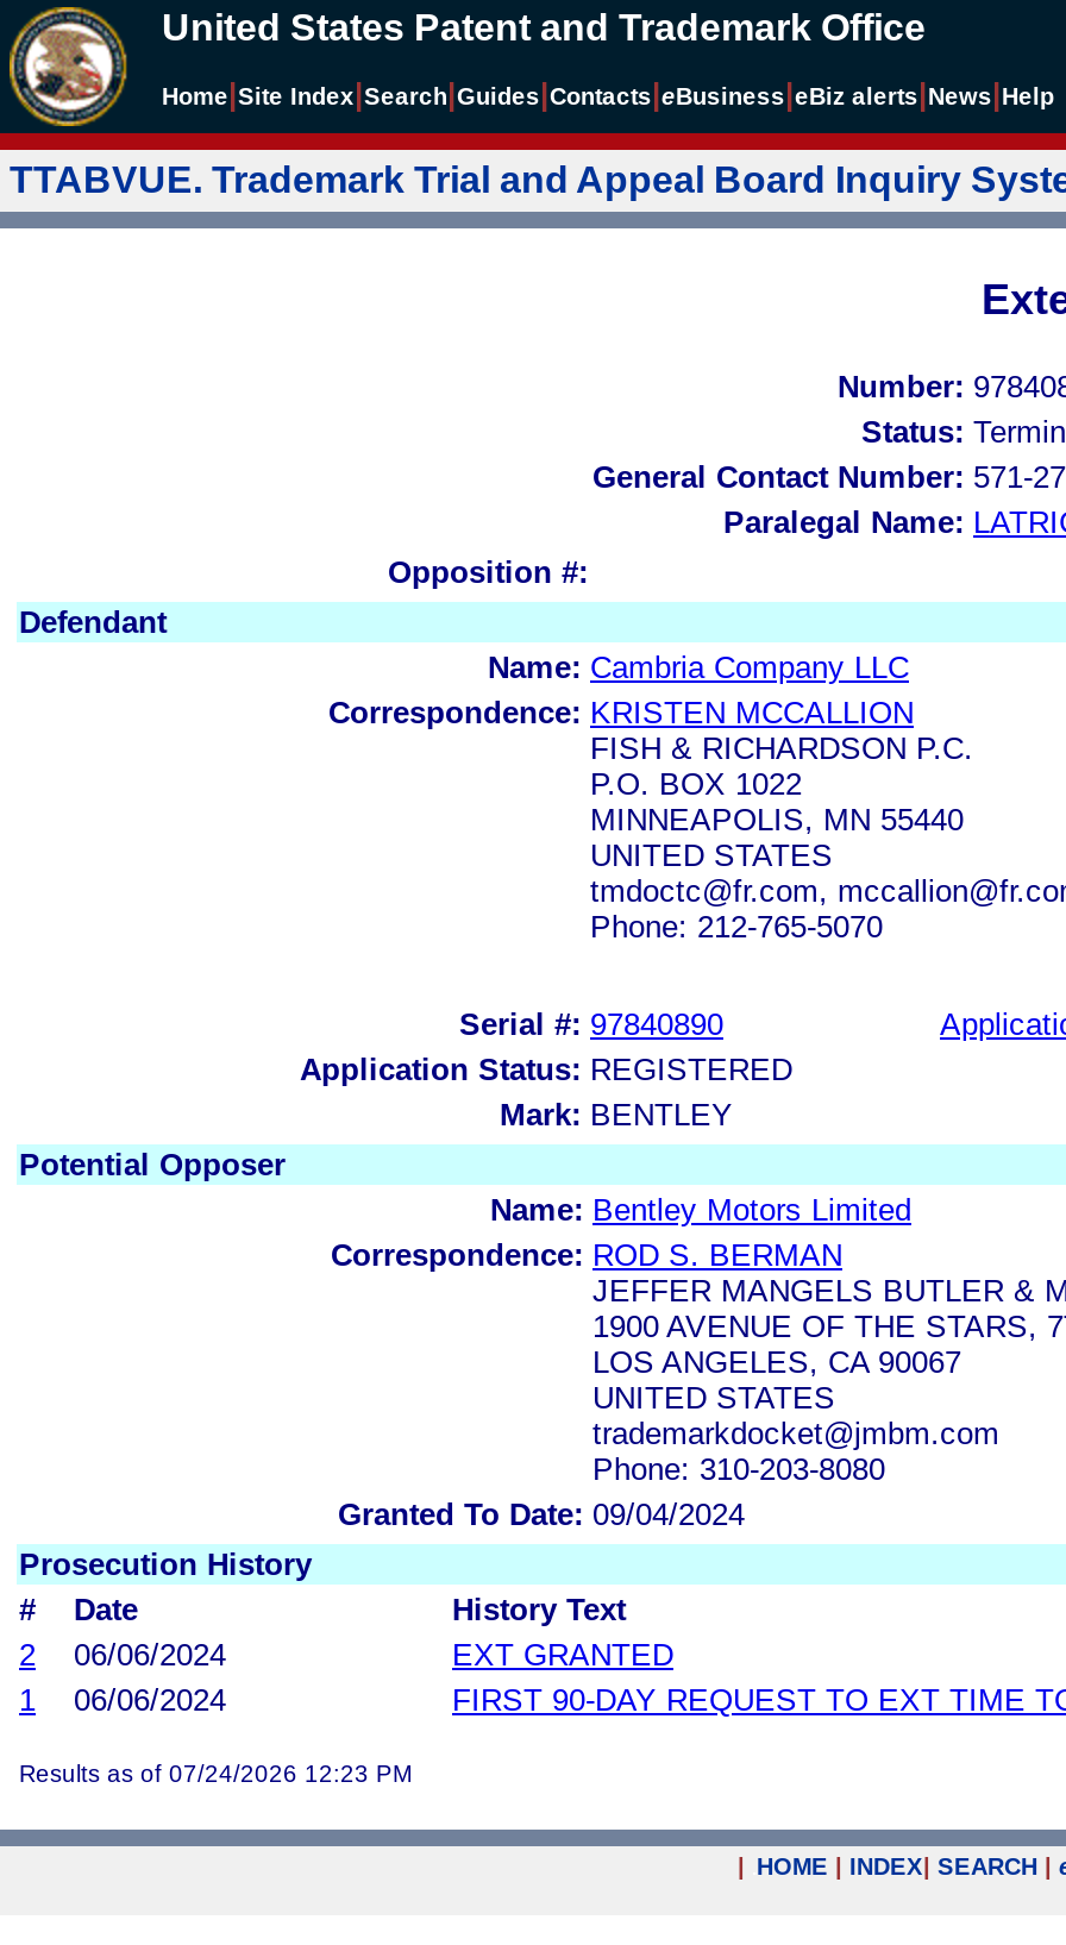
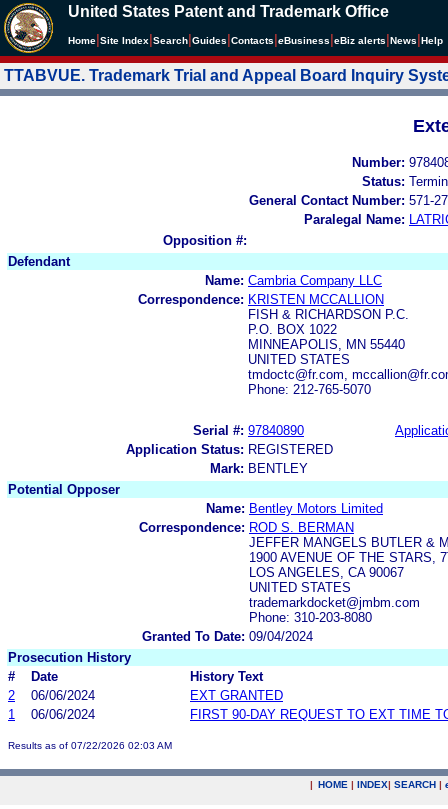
[19,1760,412,1787] Results as of 07/24/2026 12:23 PM -> [8,740,172,751] Results as of 07/22/2026 02:03 AM

